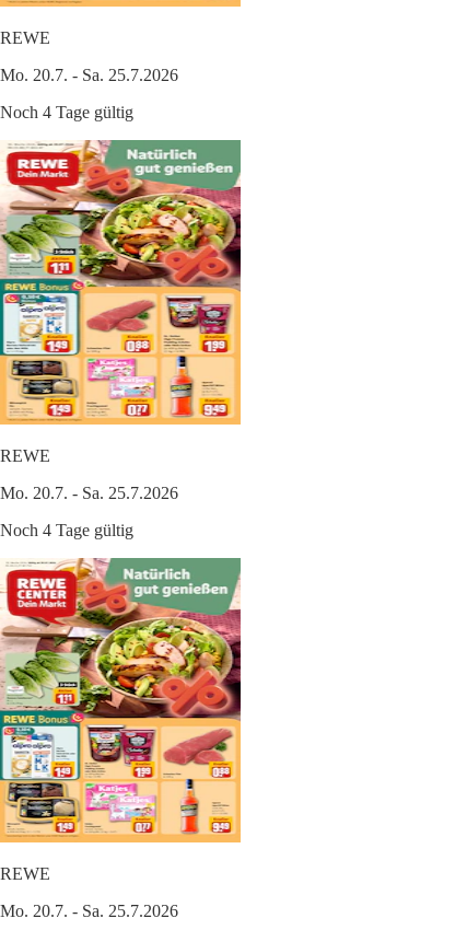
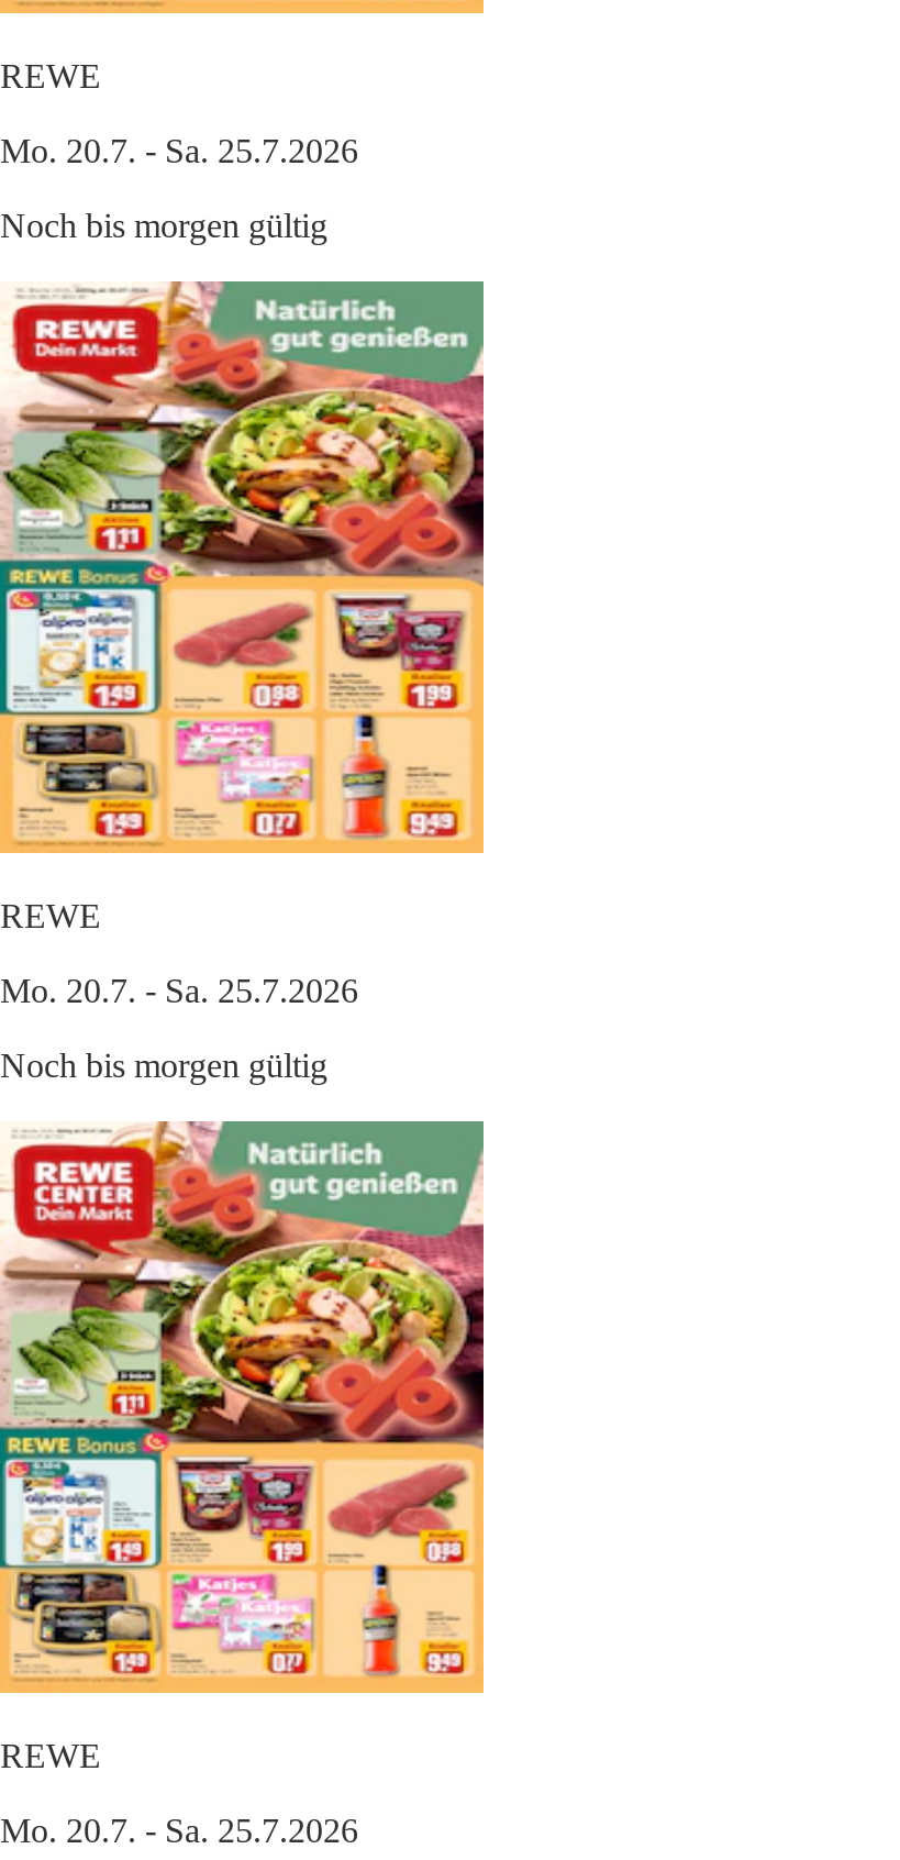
[0,103,133,122] Noch 4 Tage gültig -> [0,207,327,244] Noch bis morgen gültig
[0,521,133,540] Noch 4 Tage gültig -> [0,1047,327,1084] Noch bis morgen gültig

